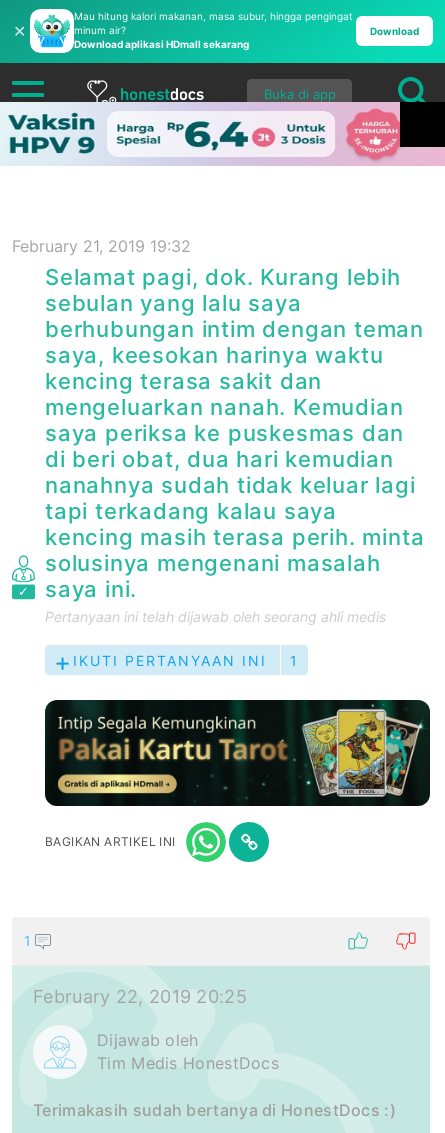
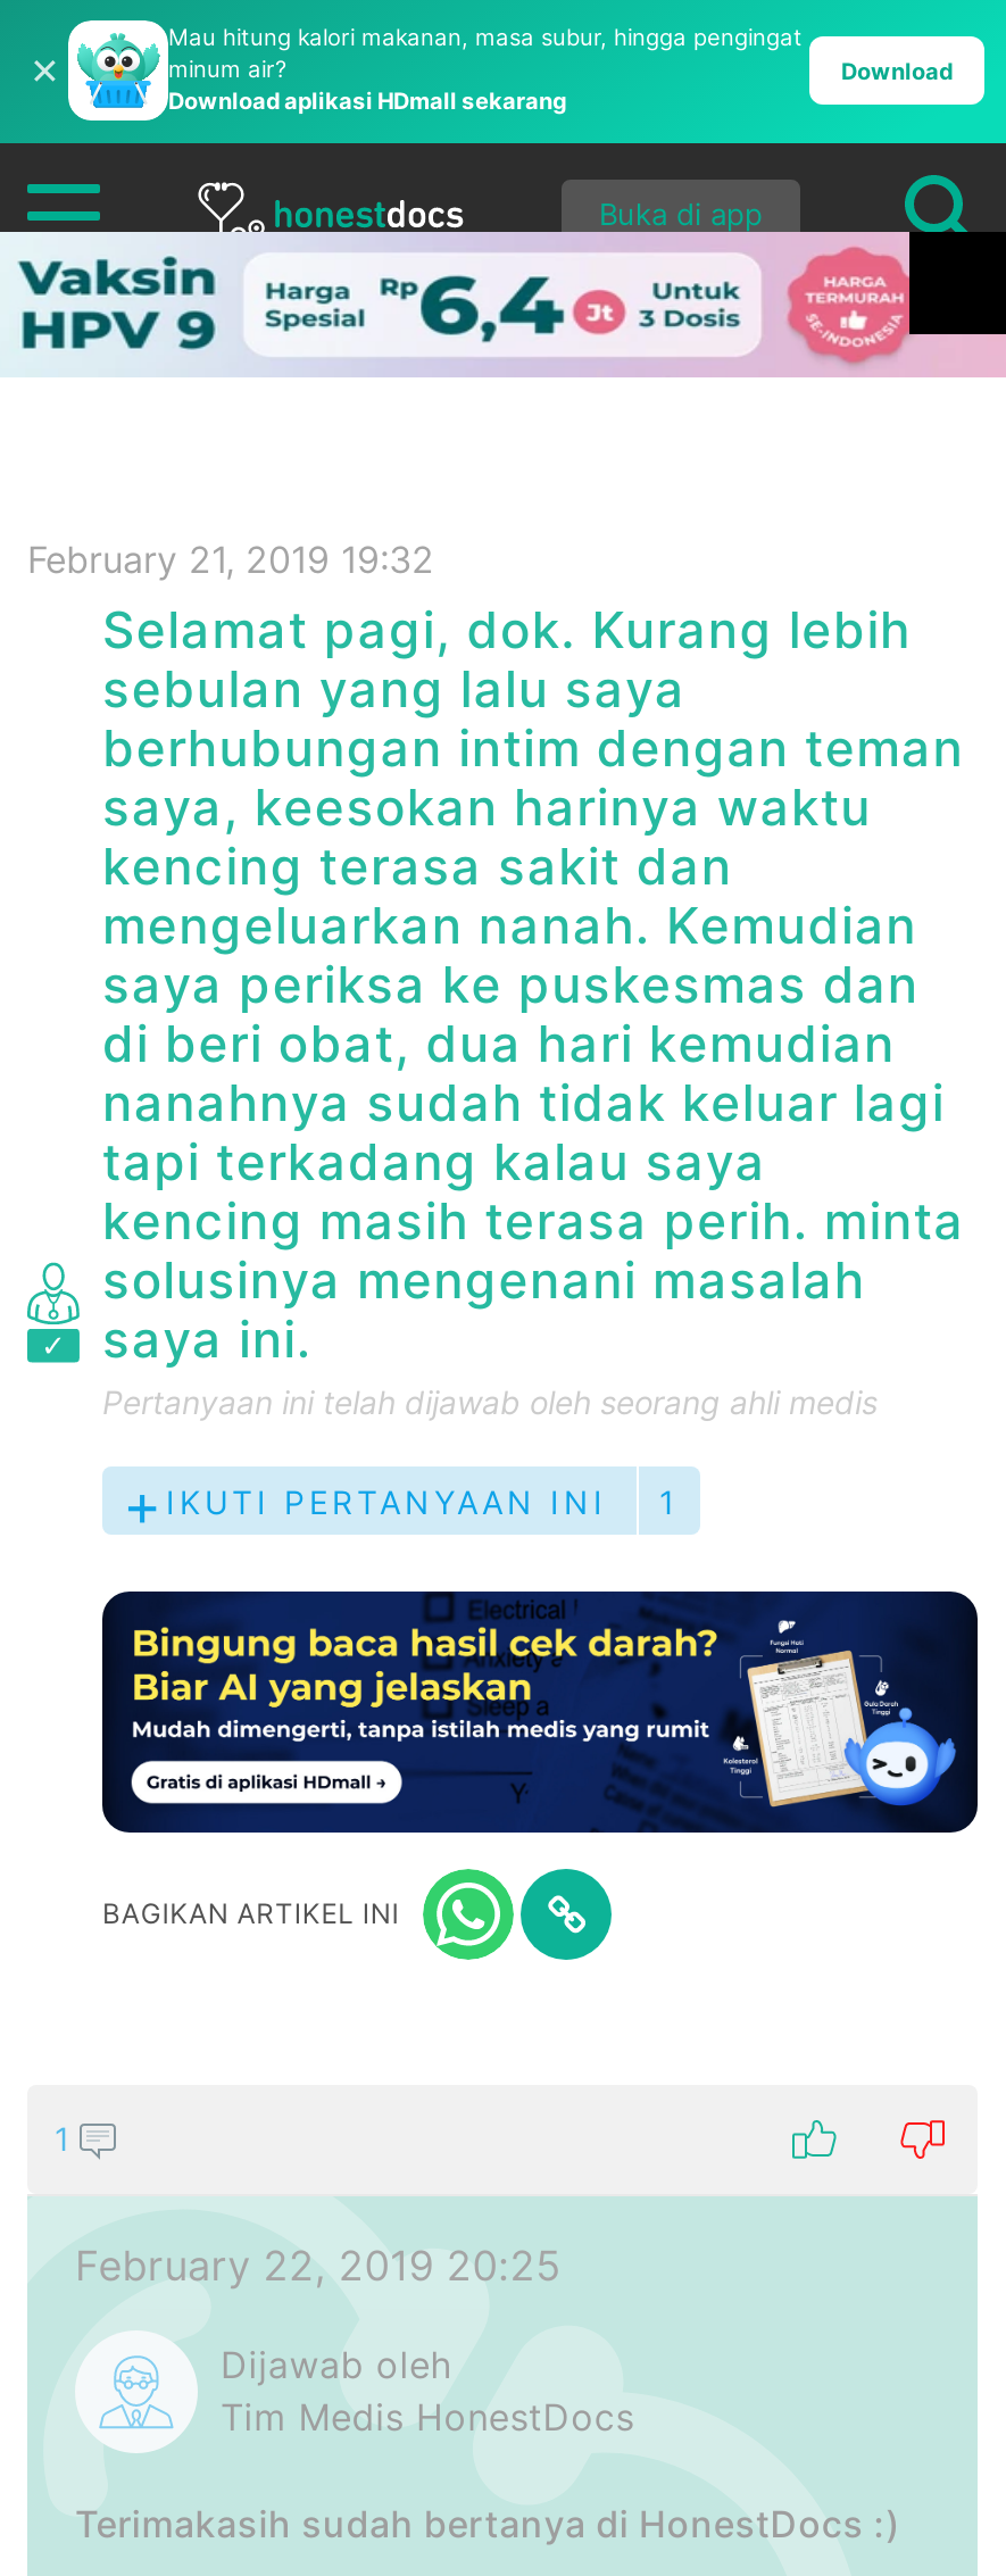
[49,700,425,806] [image] -> [111,1592,964,1833] [image]

